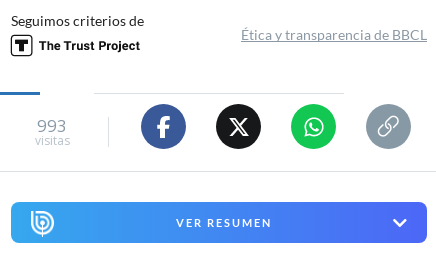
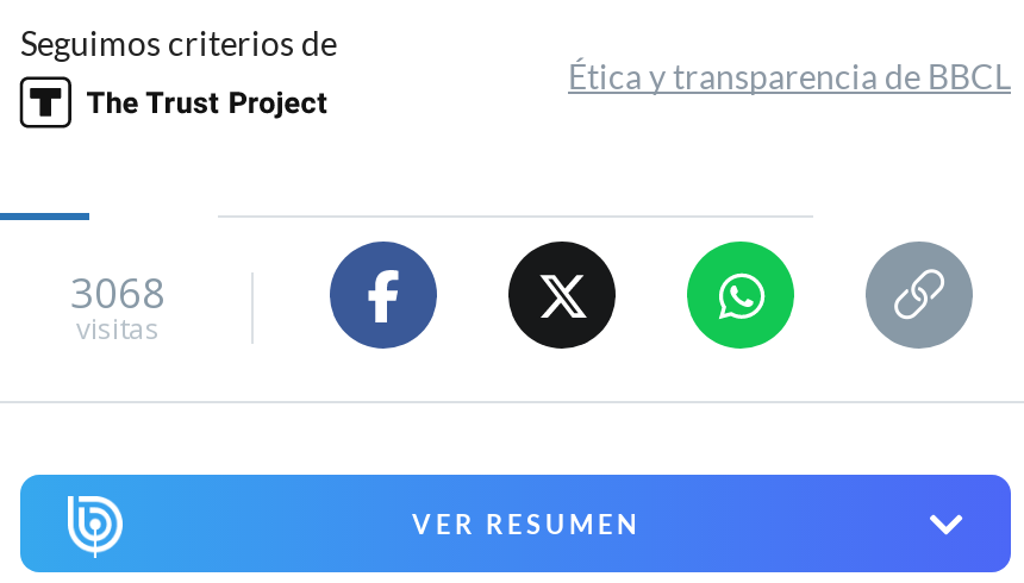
[37,114,67,137] 993 -> [70,265,166,320] 3068

